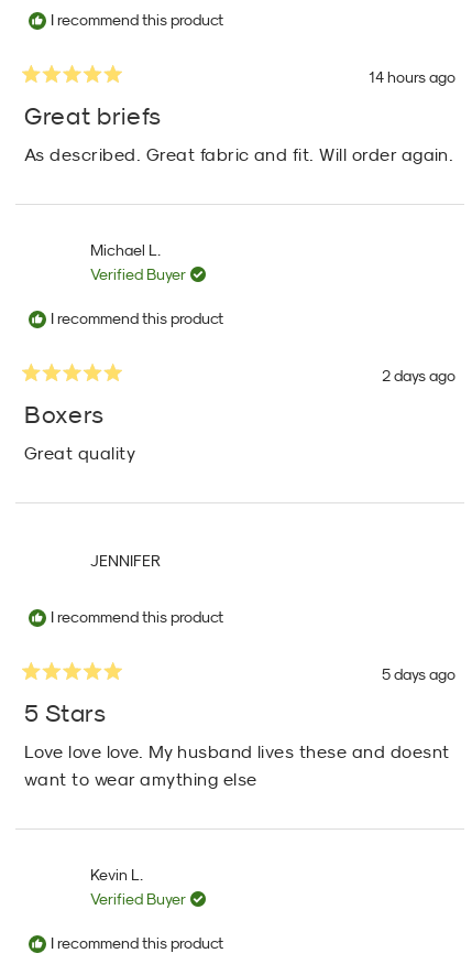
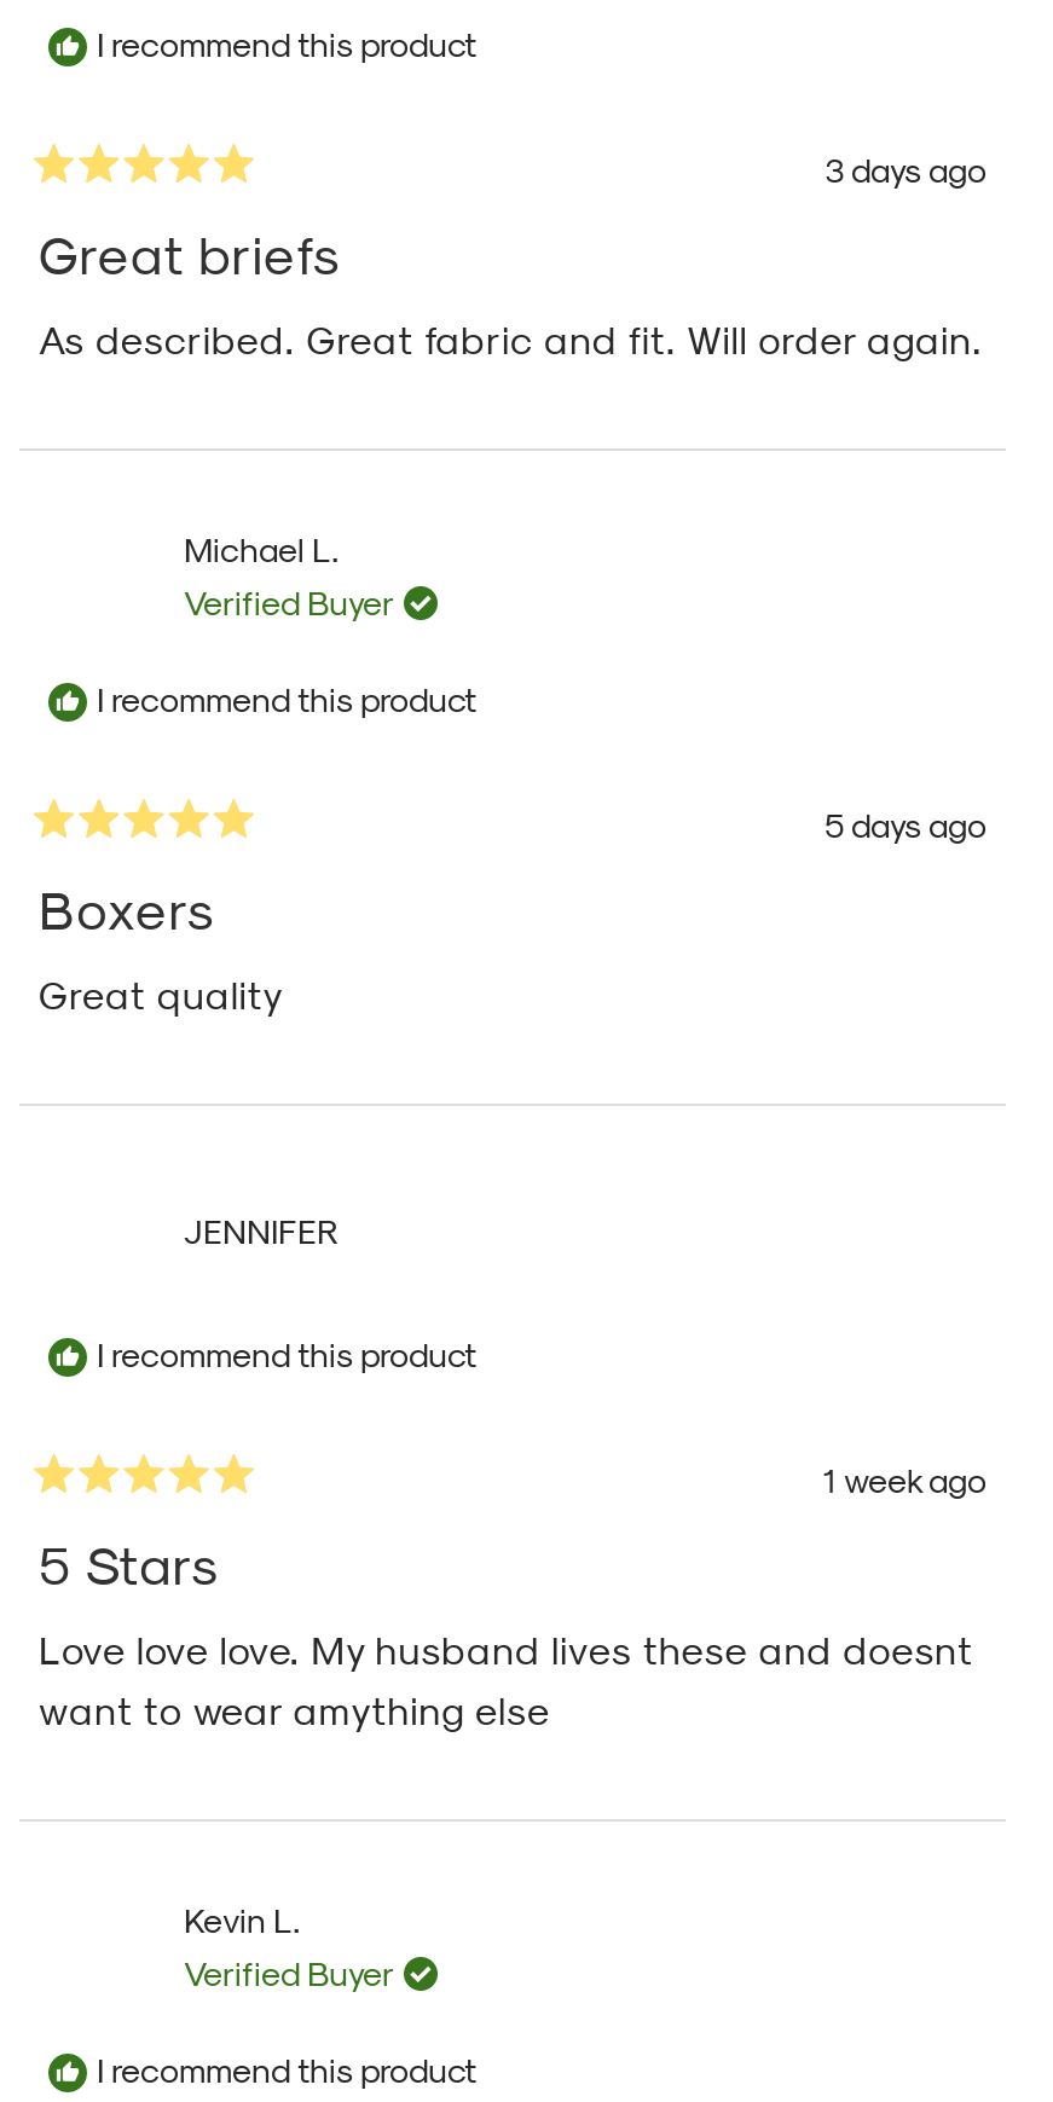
[369,68,455,85] 14 hours ago -> [825,150,987,189] 3 days ago
[382,366,455,384] 2 days ago -> [825,805,987,844] 5 days ago
[382,665,455,683] 5 days ago -> [822,1460,987,1499] 1 week ago

